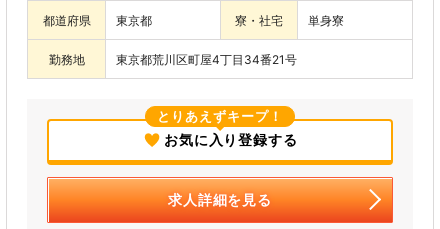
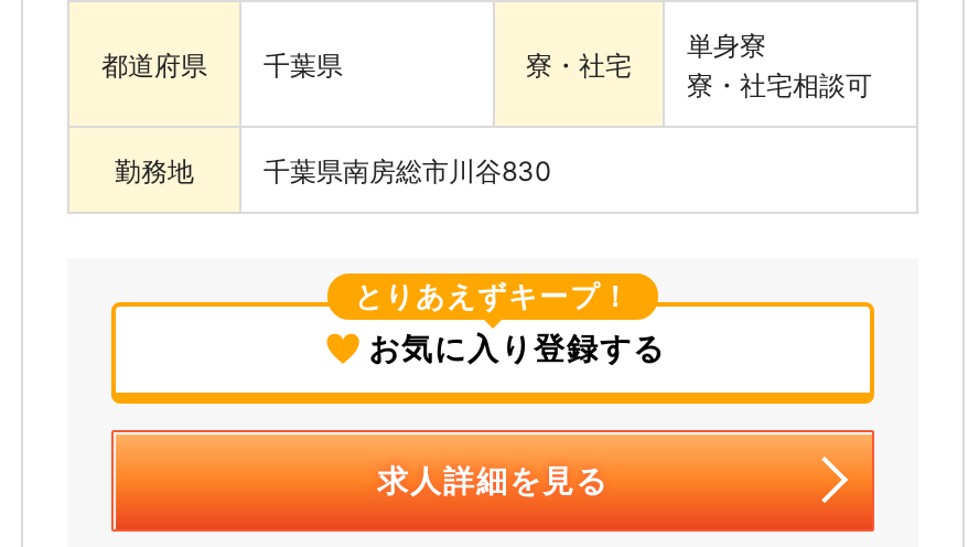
[116,13,152,28] 東京都 -> [263,48,343,81] 千葉県
none -> [687,67,872,101] 寮・社宅相談可
[116,52,297,67] 東京都荒川区町屋4丁⽬34番21号 -> [263,154,552,187] 千葉県南房総市川谷830

